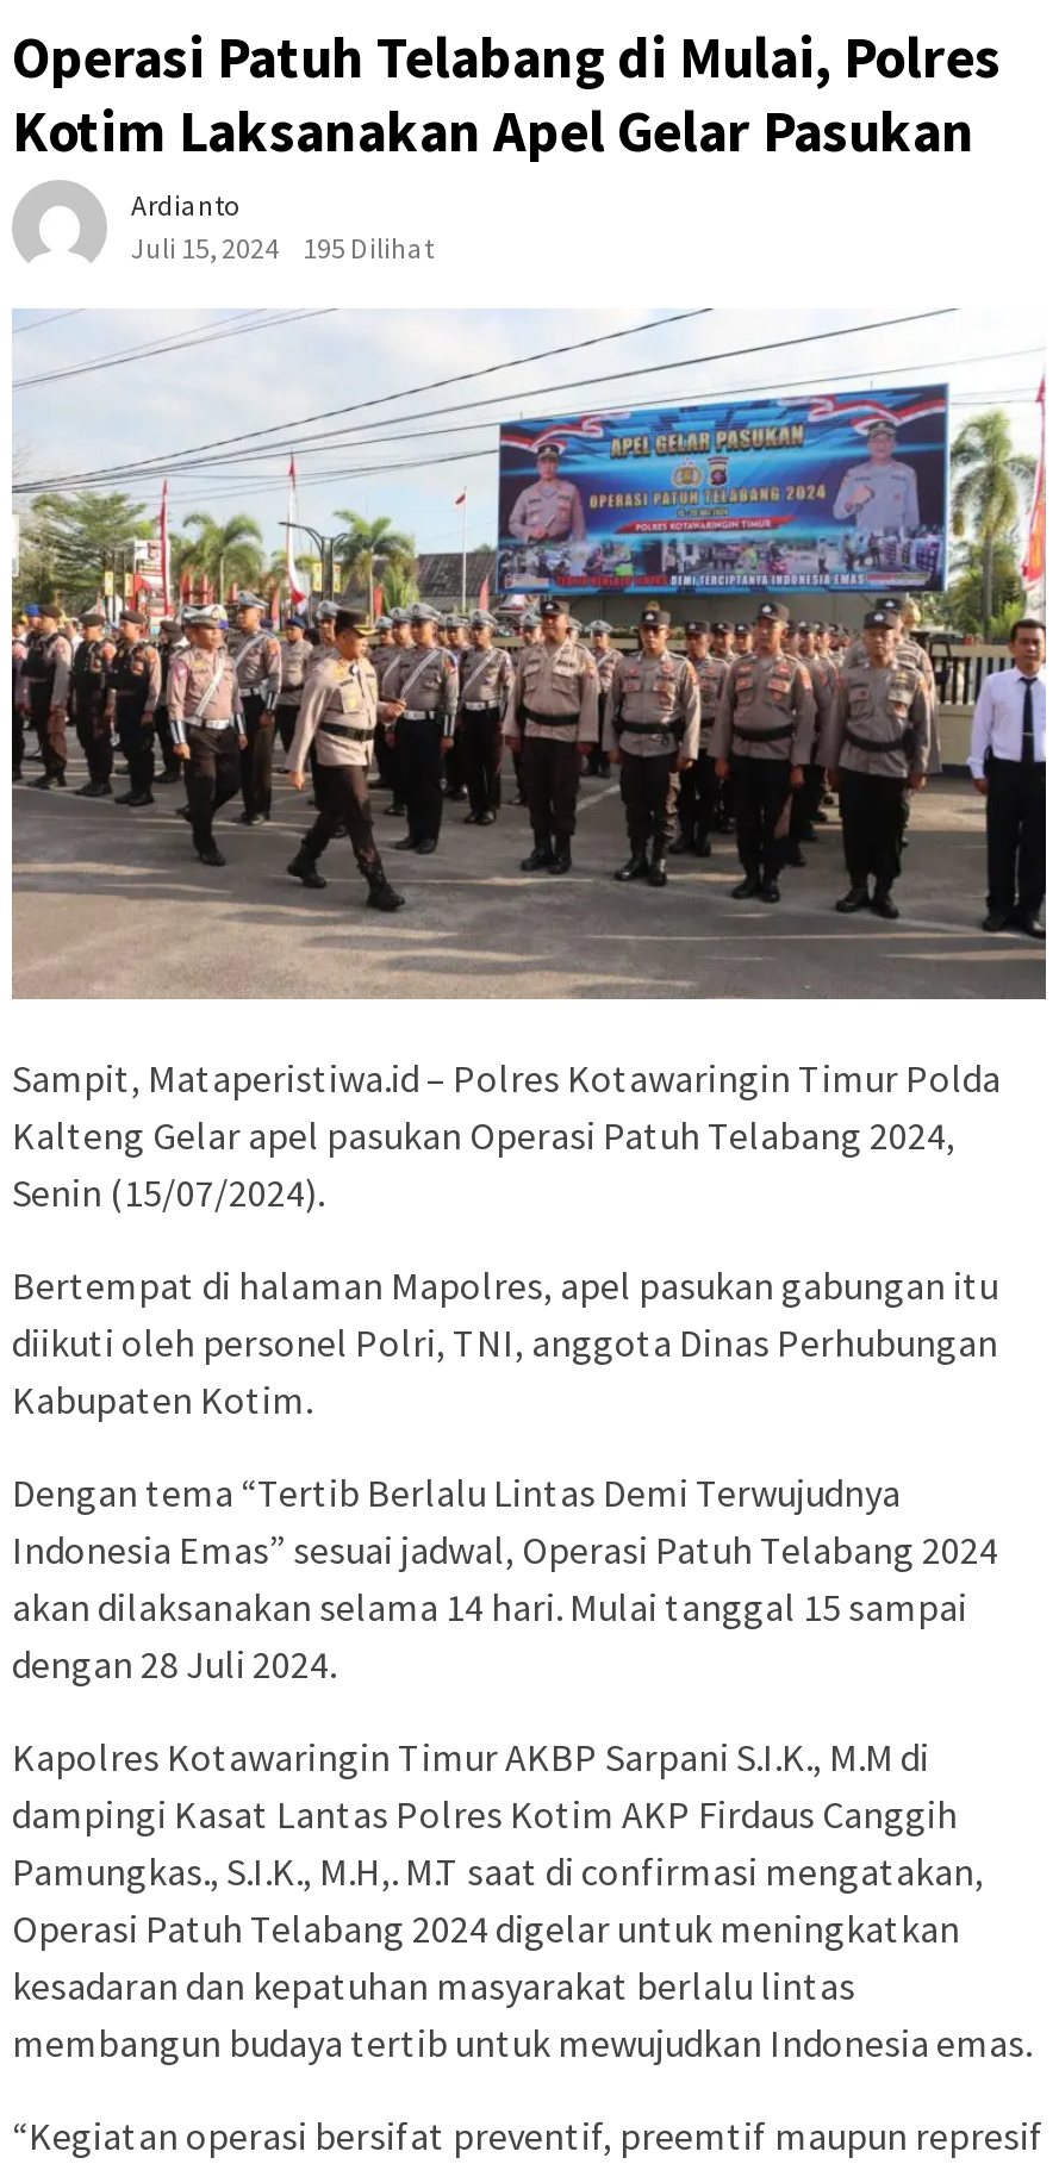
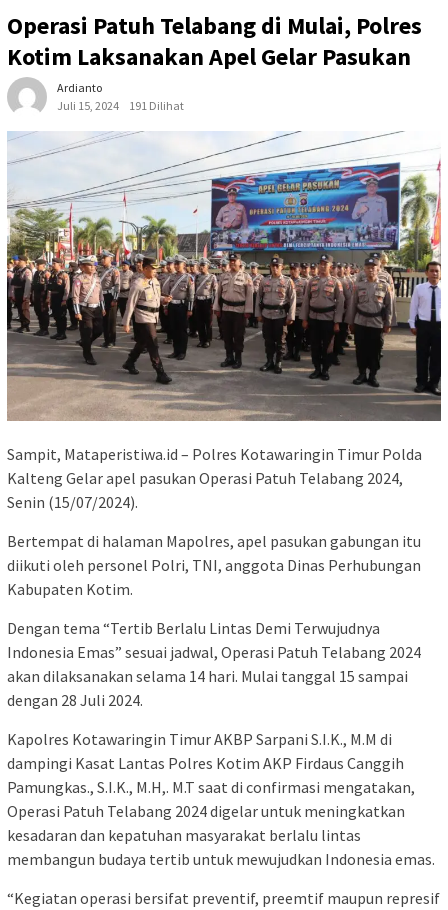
[131,229,434,265] Juli 15, 2024 195 Dilihat -> [57,98,184,113] Juli 15, 2024 191 Dilihat

